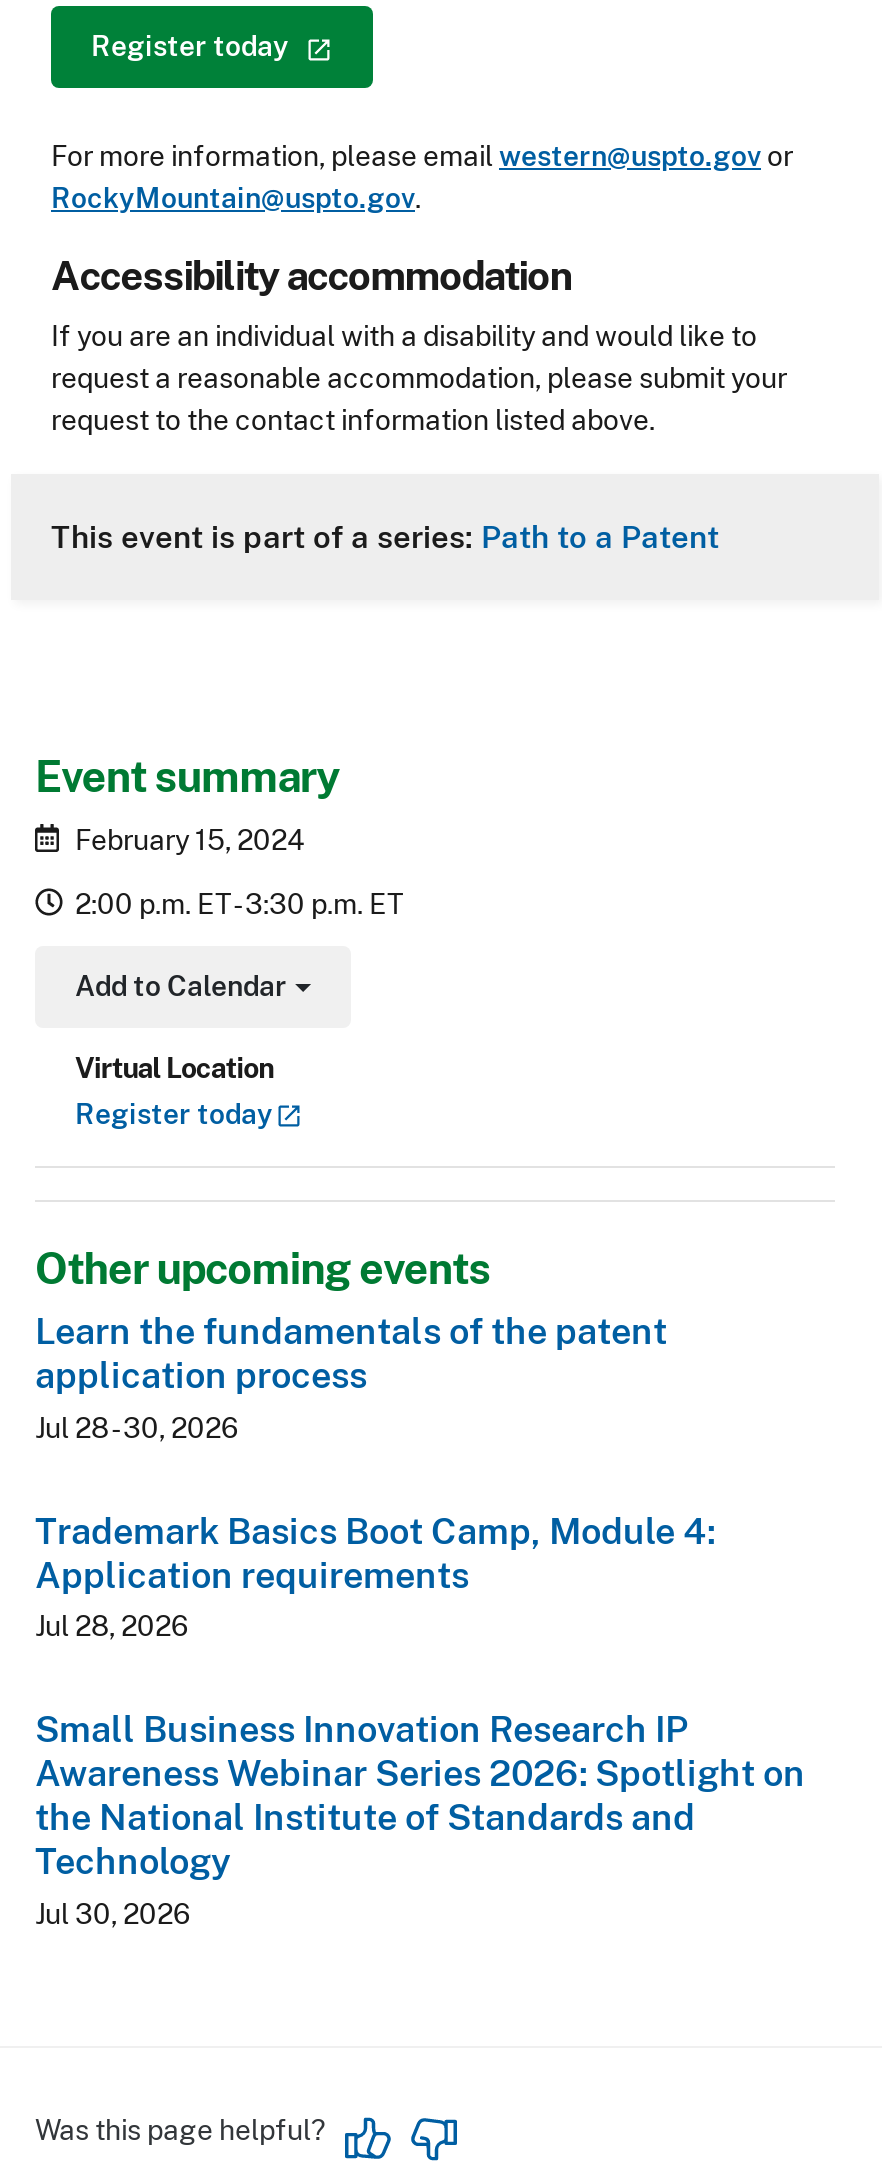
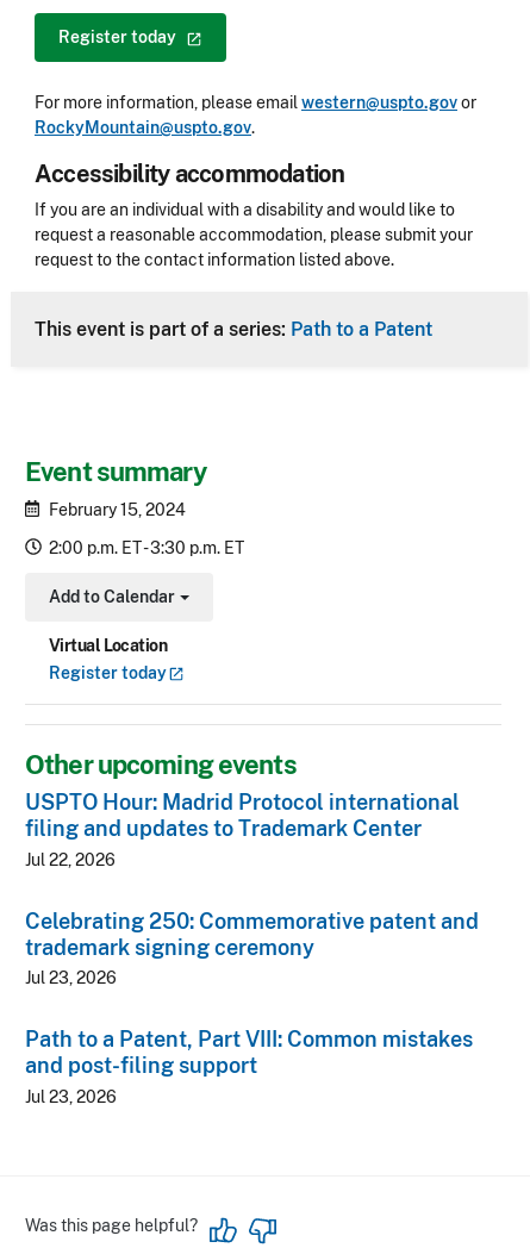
[35,1310,667,1443] Learn the fundamentals of the patent | application process | Jul 28 - 30, 2026 -> [25,790,460,869] USPTO Hour: Madrid Protocol international | filing and updates to Trademark Center | Jul 22, 2026
[35,1509,715,1642] Trademark Basics Boot Camp, Module 4: | Application requirements | Jul 28, 2026 -> [25,908,479,987] Celebrating 250: Commemorative patent and | trademark signing ceremony | Jul 23, 2026
[35,1708,805,1929] Small Business Innovation Research IP | Awareness Webinar Series 2026: Spotlight on | the National Institute of Standards and | Technology | Jul 30, 2026 -> [25,1027,473,1106] Path to a Patent, Part VIII: Common mistakes | and post-filing support | Jul 23, 2026

